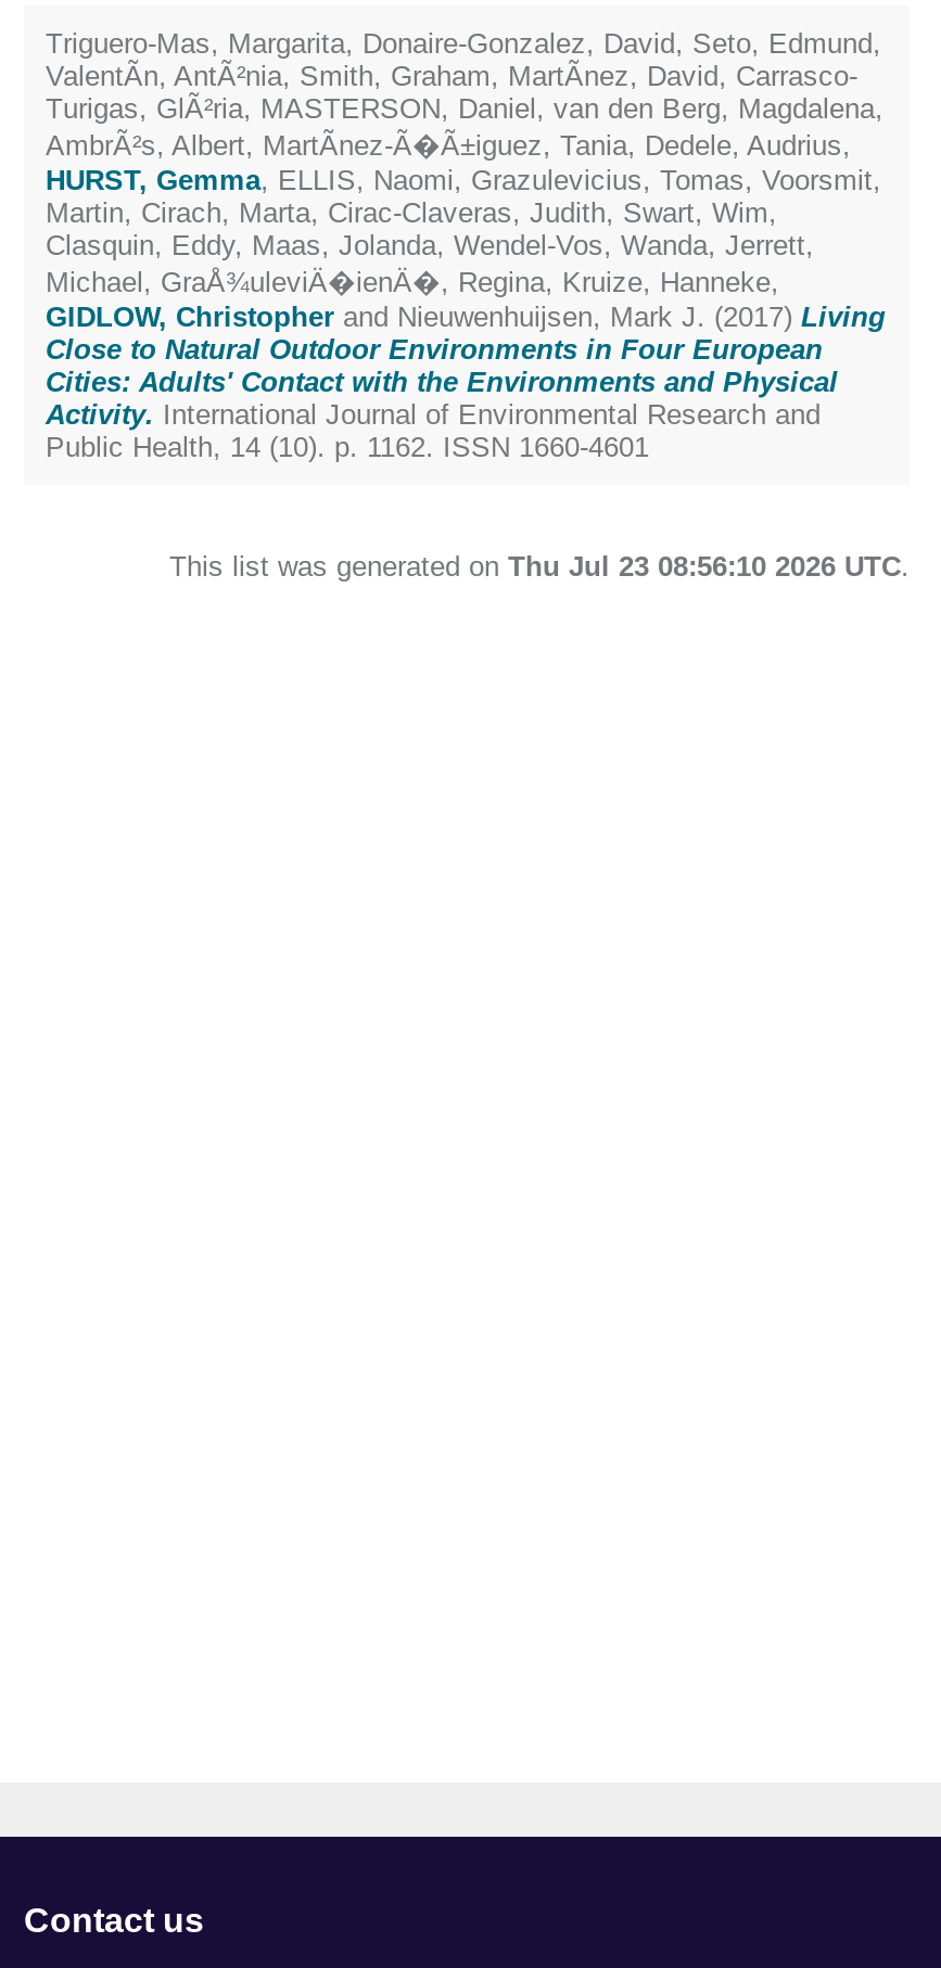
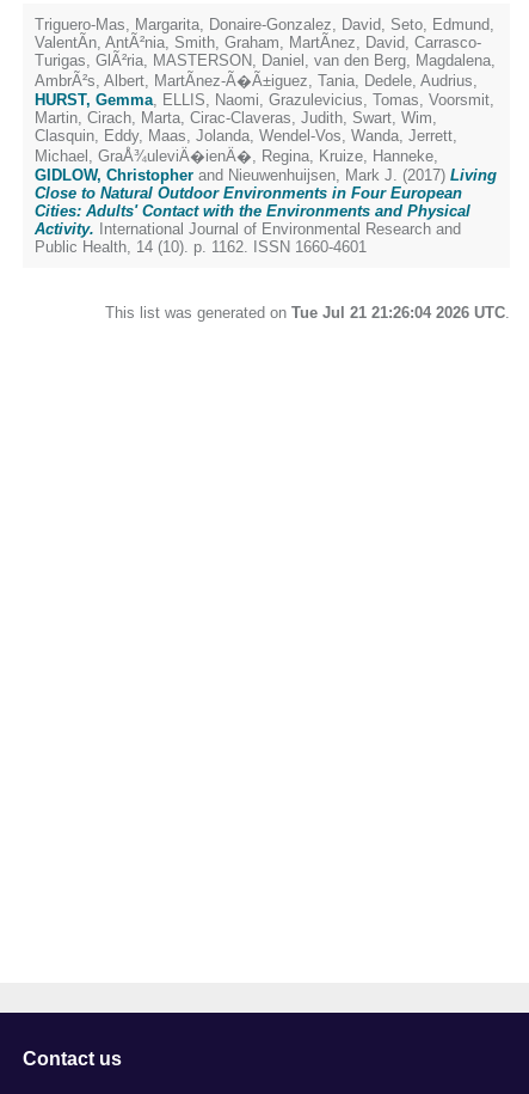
[169,550,910,583] This list was generated on Thu Jul 23 08:56:10 2026 UTC. -> [105,304,510,322] This list was generated on Tue Jul 21 21:26:04 2026 UTC.

